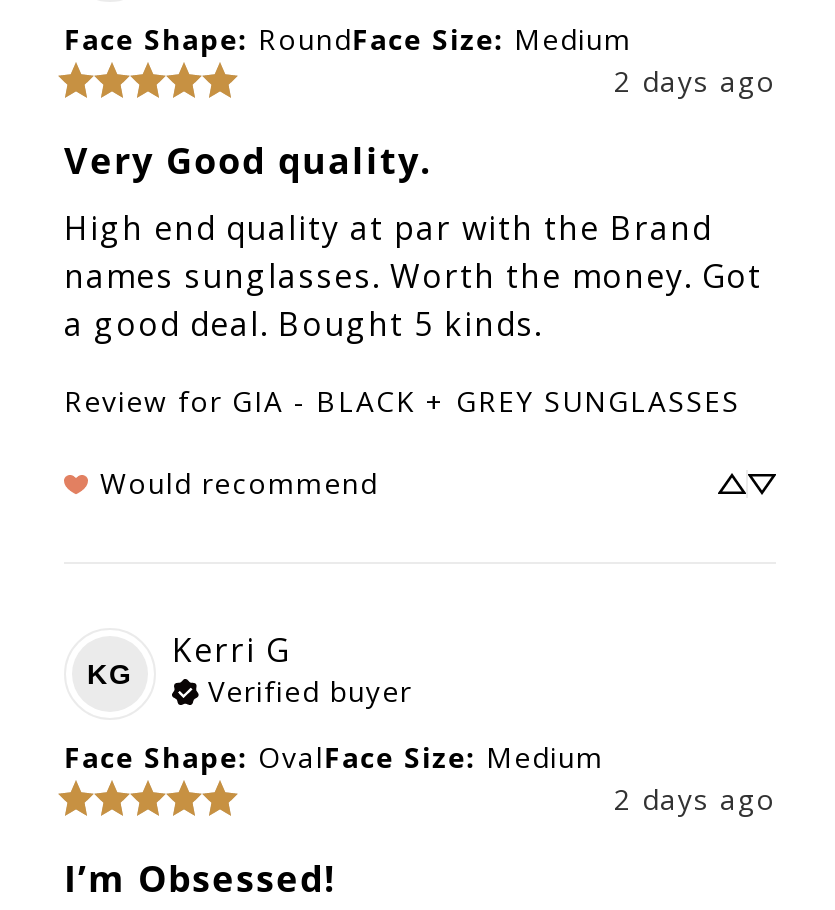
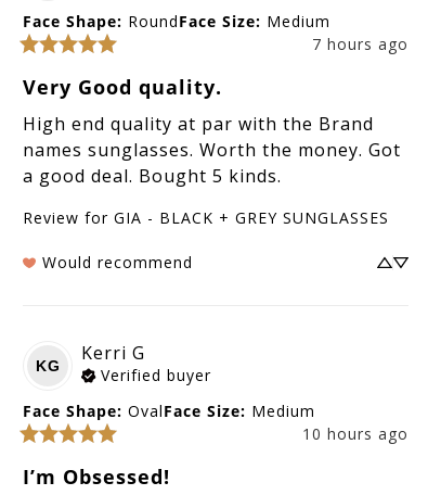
[614,61,776,99] 2 days ago -> [312,33,408,54] 7 hours ago
[614,779,776,817] 2 days ago -> [302,423,408,443] 10 hours ago

